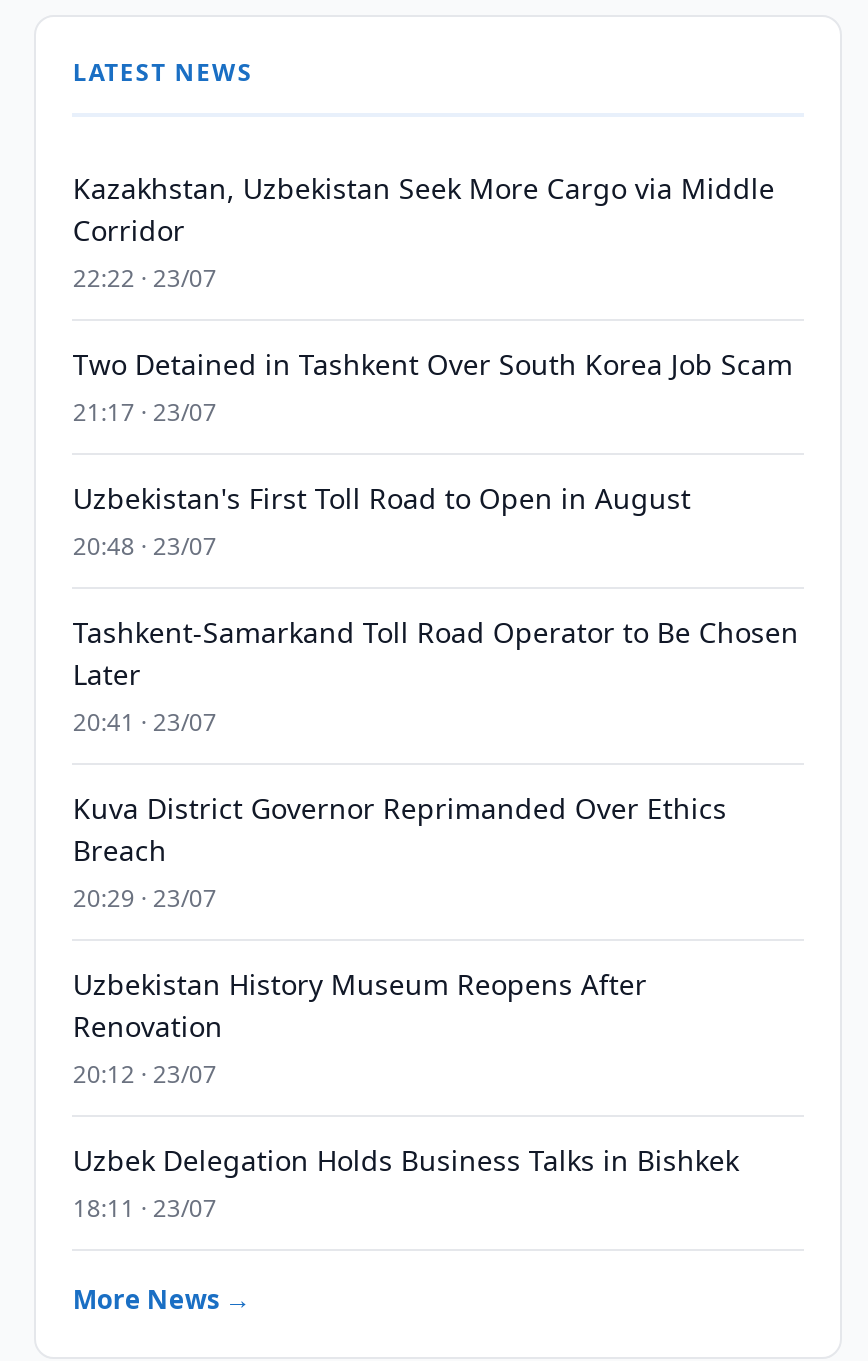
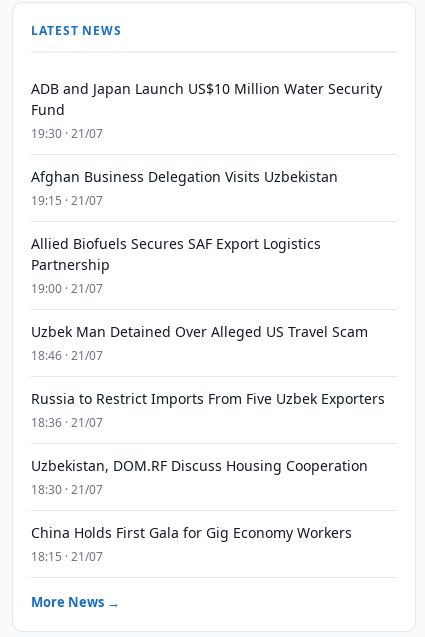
[73,169,775,295] Kazakhstan, Uzbekistan Seek More Cargo via Middle | Corridor | 22:22 · 23/07 -> [31,79,382,142] ADB and Japan Launch US$10 Million Water Security | Fund | 19:30 · 21/07
[73,345,793,429] Two Detained in Tashkent Over South Korea Job Scam | 21:17 · 23/07 -> [31,167,338,209] Afghan Business Delegation Visits Uzbekistan | 19:15 · 21/07
[73,479,691,563] Uzbekistan's First Toll Road to Open in August | 20:48 · 23/07 -> [31,234,321,297] Allied Biofuels Secures SAF Export Logistics | Partnership | 19:00 · 21/07
[73,613,799,739] Tashkent-Samarkand Toll Road Operator to Be Chosen | Later | 20:41 · 23/07 -> [31,322,368,364] Uzbek Man Detained Over Alleged US Travel Scam | 18:46 · 21/07
[73,789,727,915] Kuva District Governor Reprimanded Over Ethics | Breach | 20:29 · 23/07 -> [31,389,385,431] Russia to Restrict Imports From Five Uzbek Exporters | 18:36 · 21/07
[73,965,647,1091] Uzbekistan History Museum Reopens After | Renovation | 20:12 · 23/07 -> [31,456,368,498] Uzbekistan, DOM.RF Discuss Housing Cooperation | 18:30 · 21/07
[73,1141,739,1225] Uzbek Delegation Holds Business Talks in Bishkek | 18:11 · 23/07 -> [31,523,352,565] China Holds First Gala for Gig Economy Workers | 18:15 · 21/07

